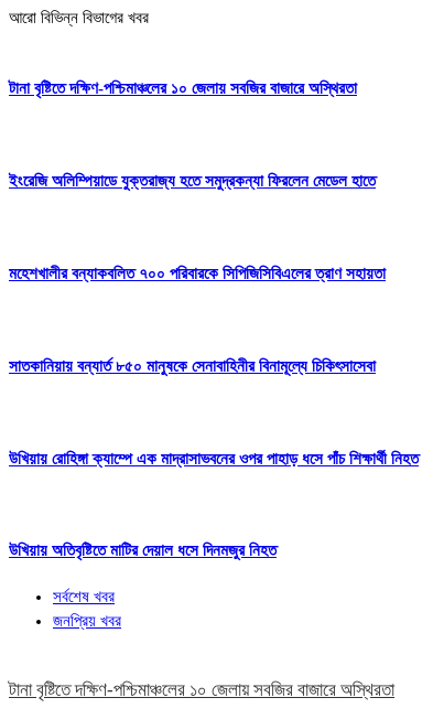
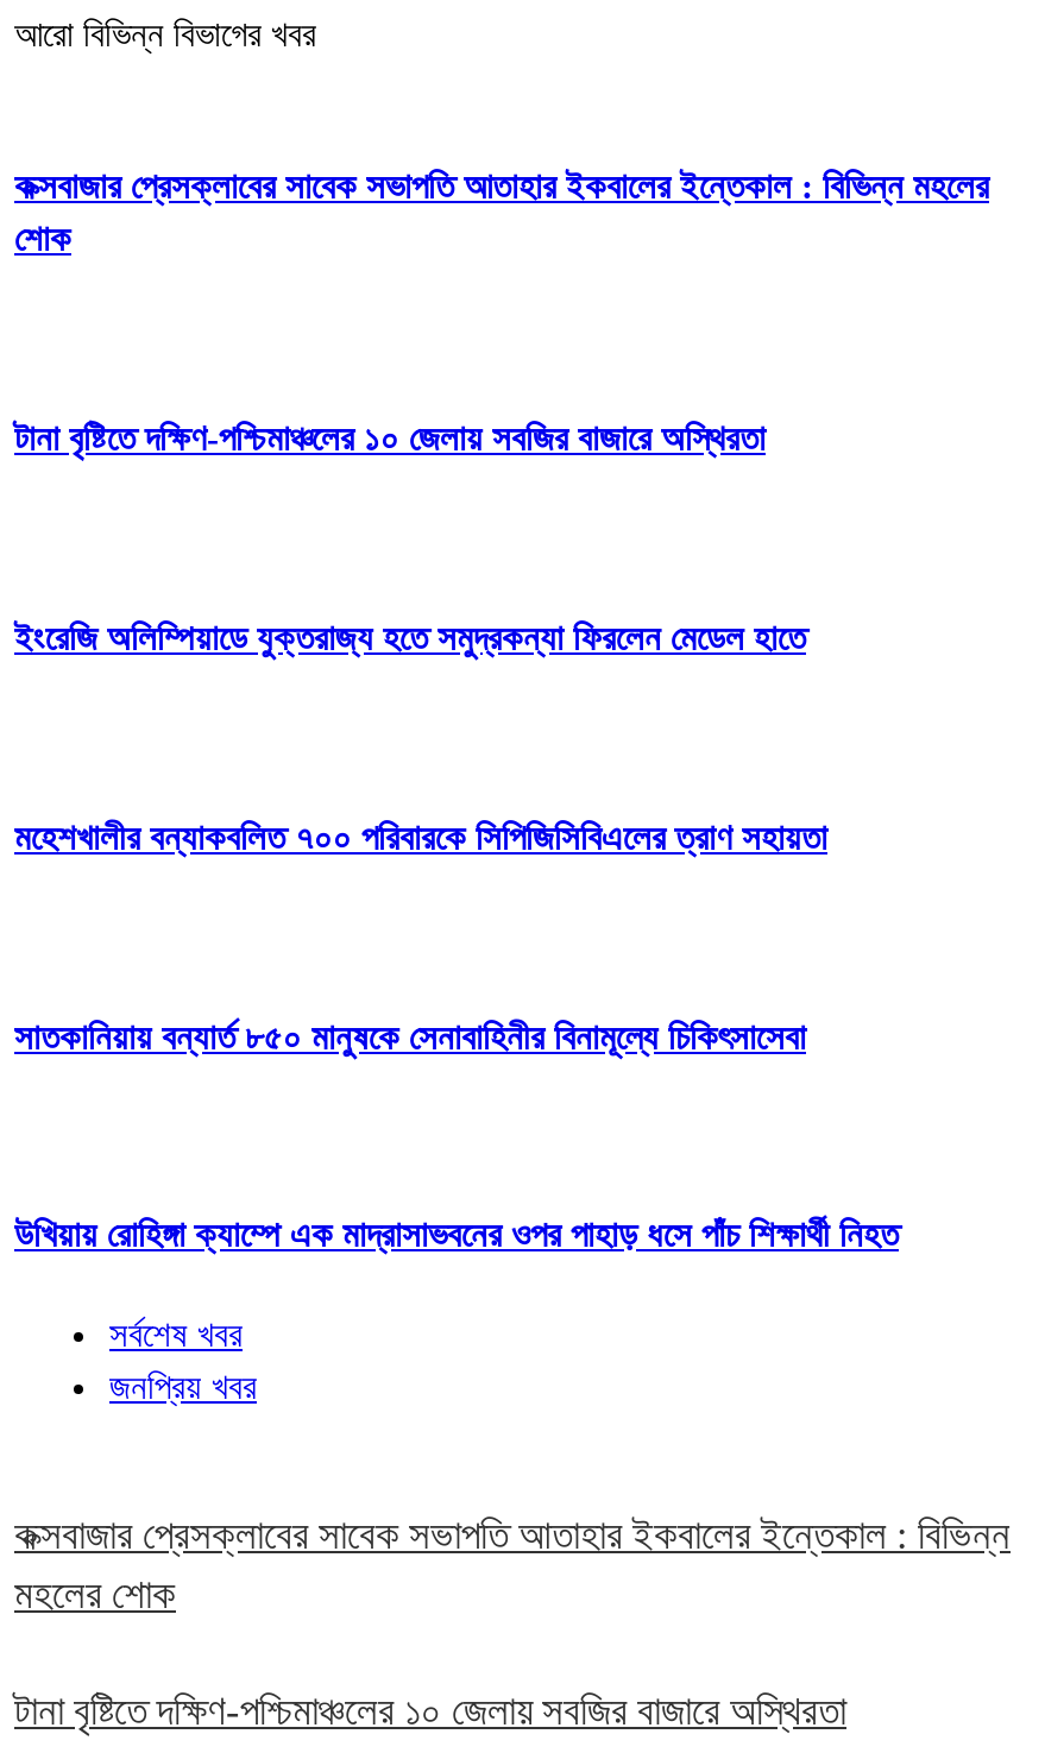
none -> [14,168,989,258] কক্সবাজার প্রেসক্লাবের সাবেক সভাপতি আতাহার ইকবালের ইন্তেকাল : বিভিন্ন মহলের | শোক
[9,542,277,560] উখিয়ায় অতিবৃষ্টিতে মাটির দেয়াল ধসে দিনমজুর নিহত -> none
none -> [14,1514,1011,1618] কক্সবাজার প্রেসক্লাবের সাবেক সভাপতি আতাহার ইকবালের ইন্তেকাল : বিভিন্ন | মহলের শোক

